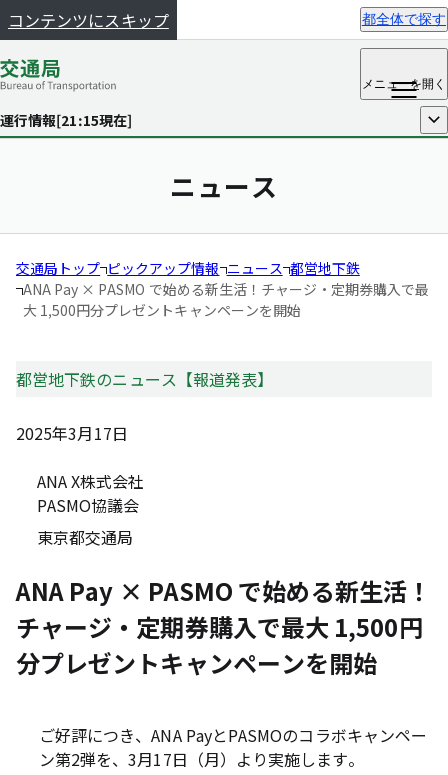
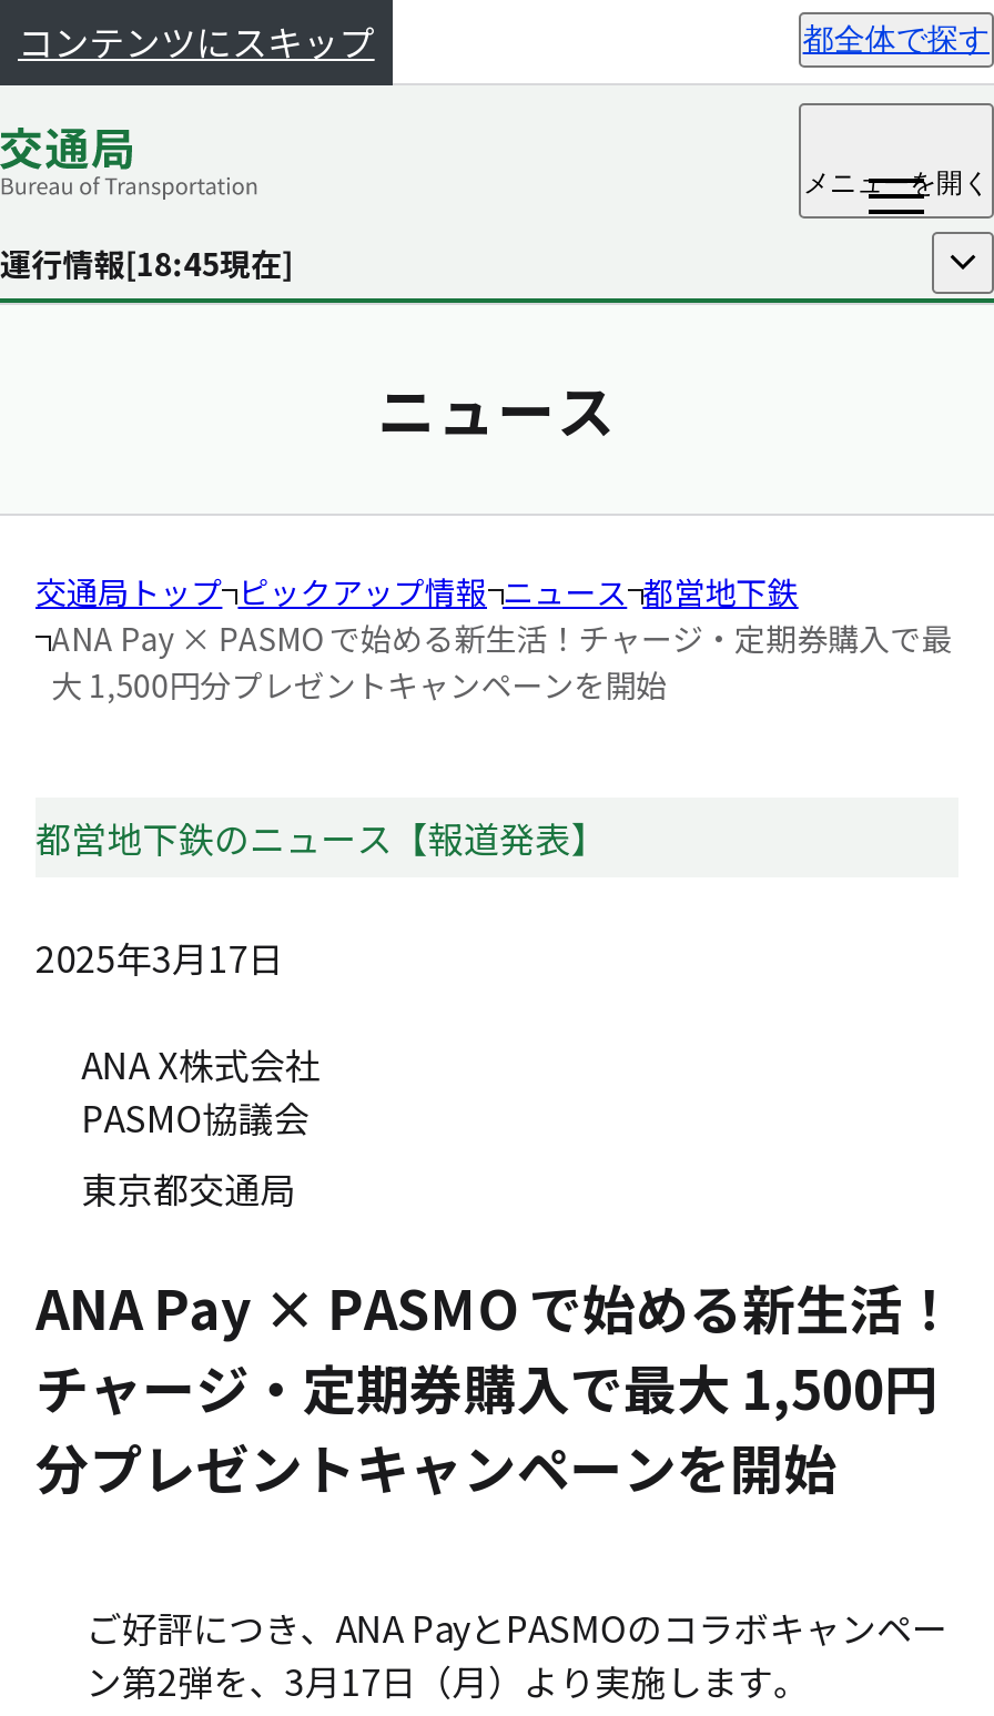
[0,109,132,129] 運行情報[21:15現在] -> [0,240,293,284] 運行情報[18:45現在]

